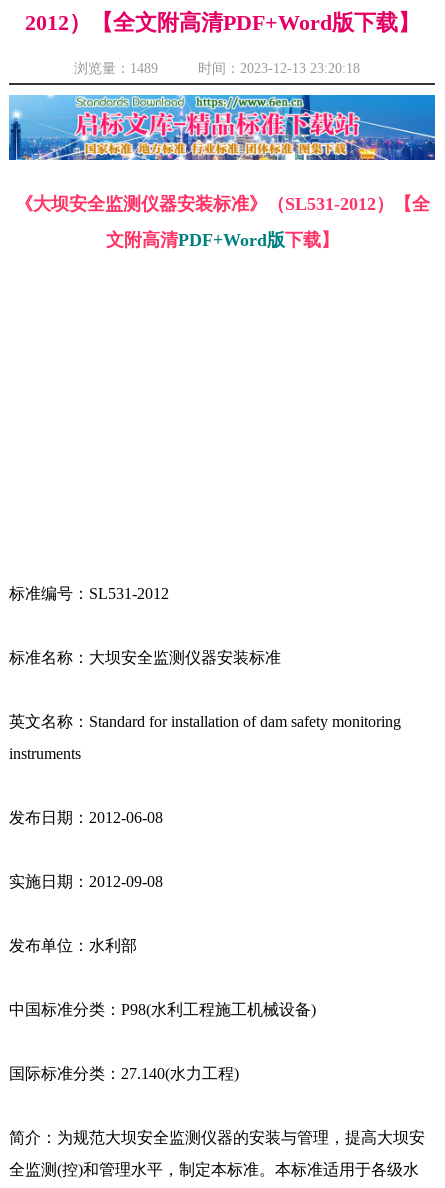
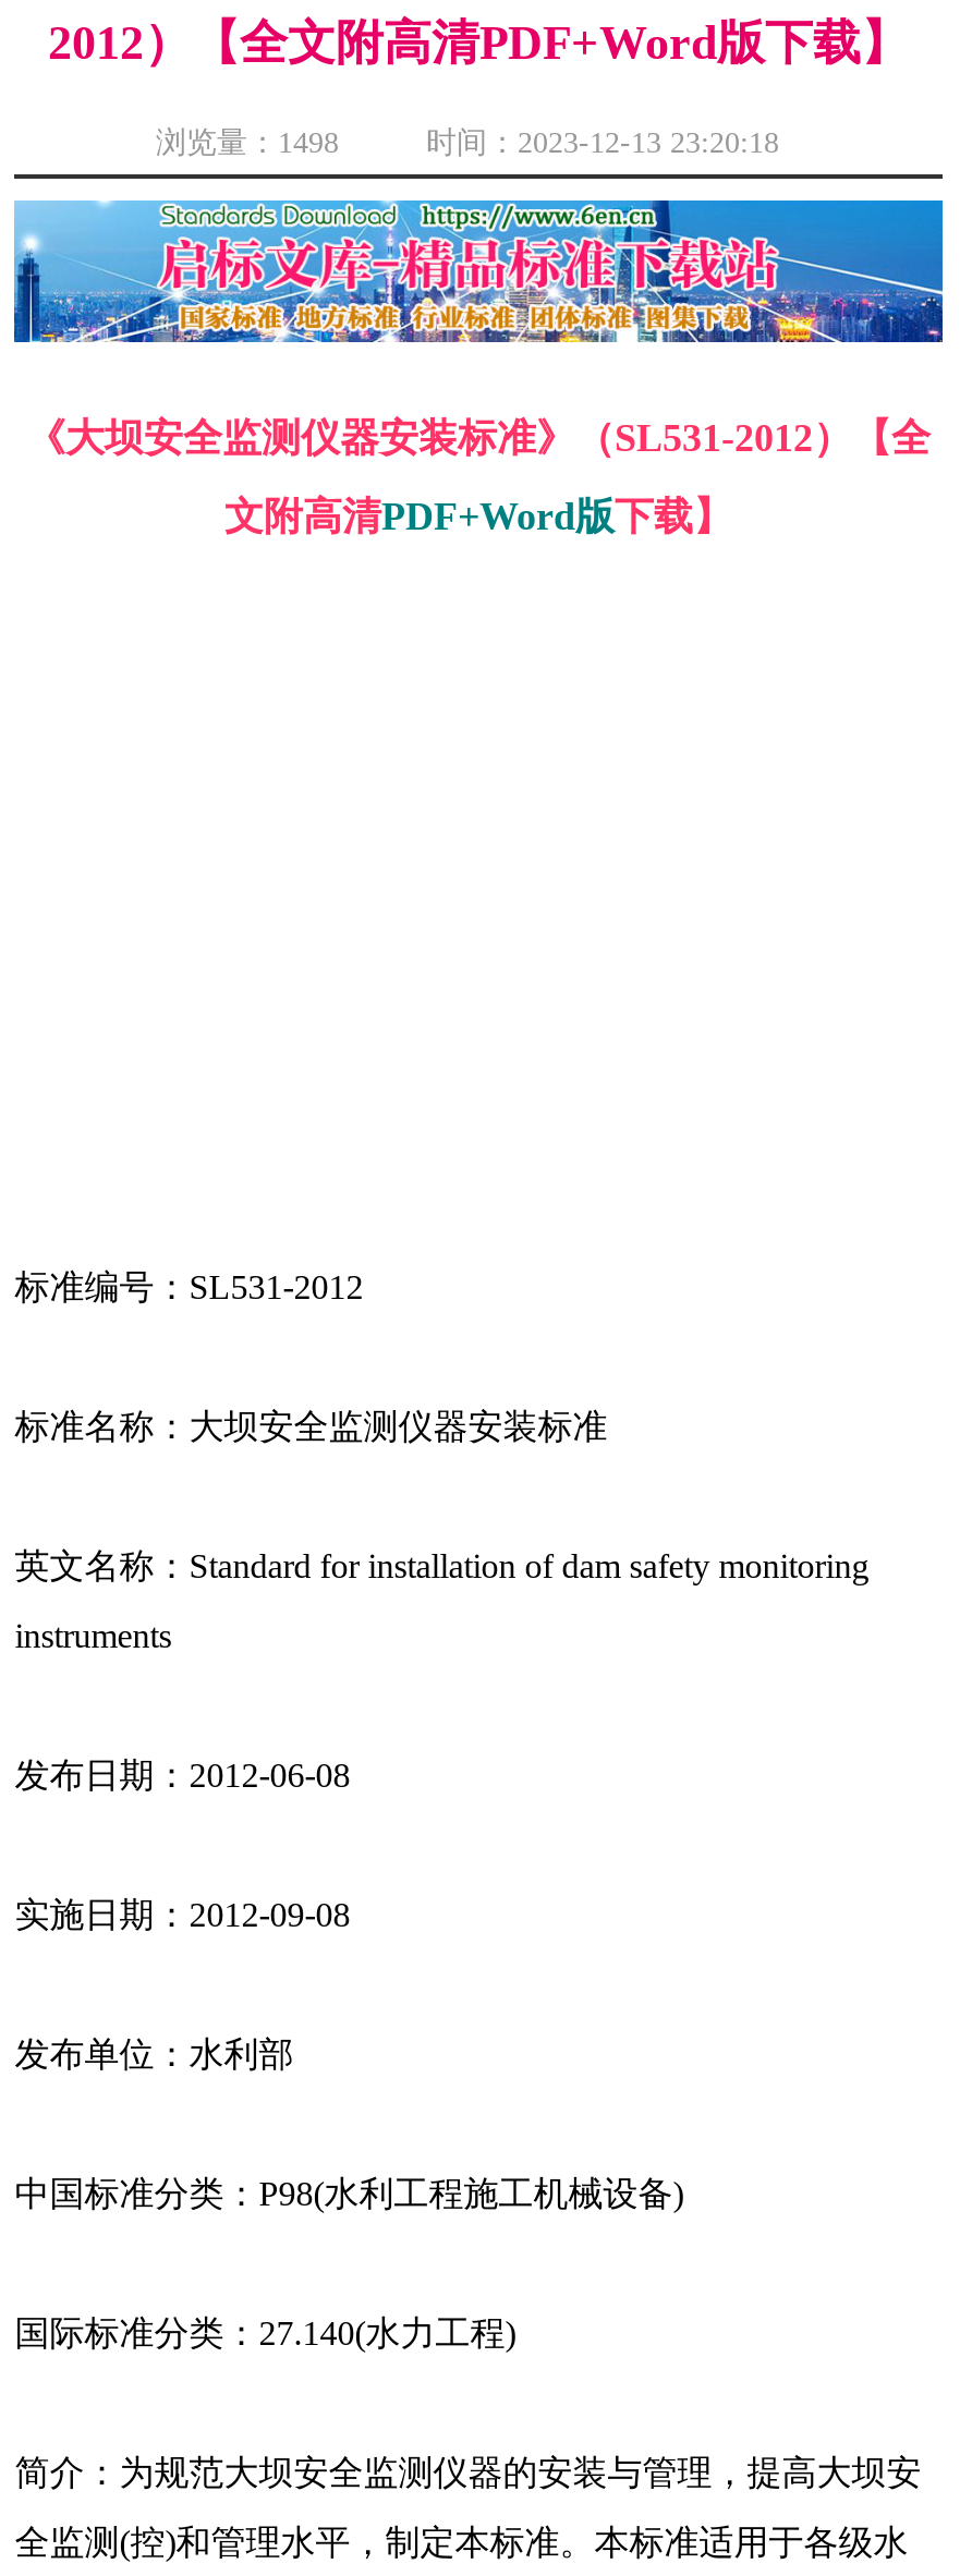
[74,61,360,76] 浏览量：1489 时间：2023-12-13 23:20:18 -> [156,126,779,159] 浏览量：1498 时间：2023-12-13 23:20:18

